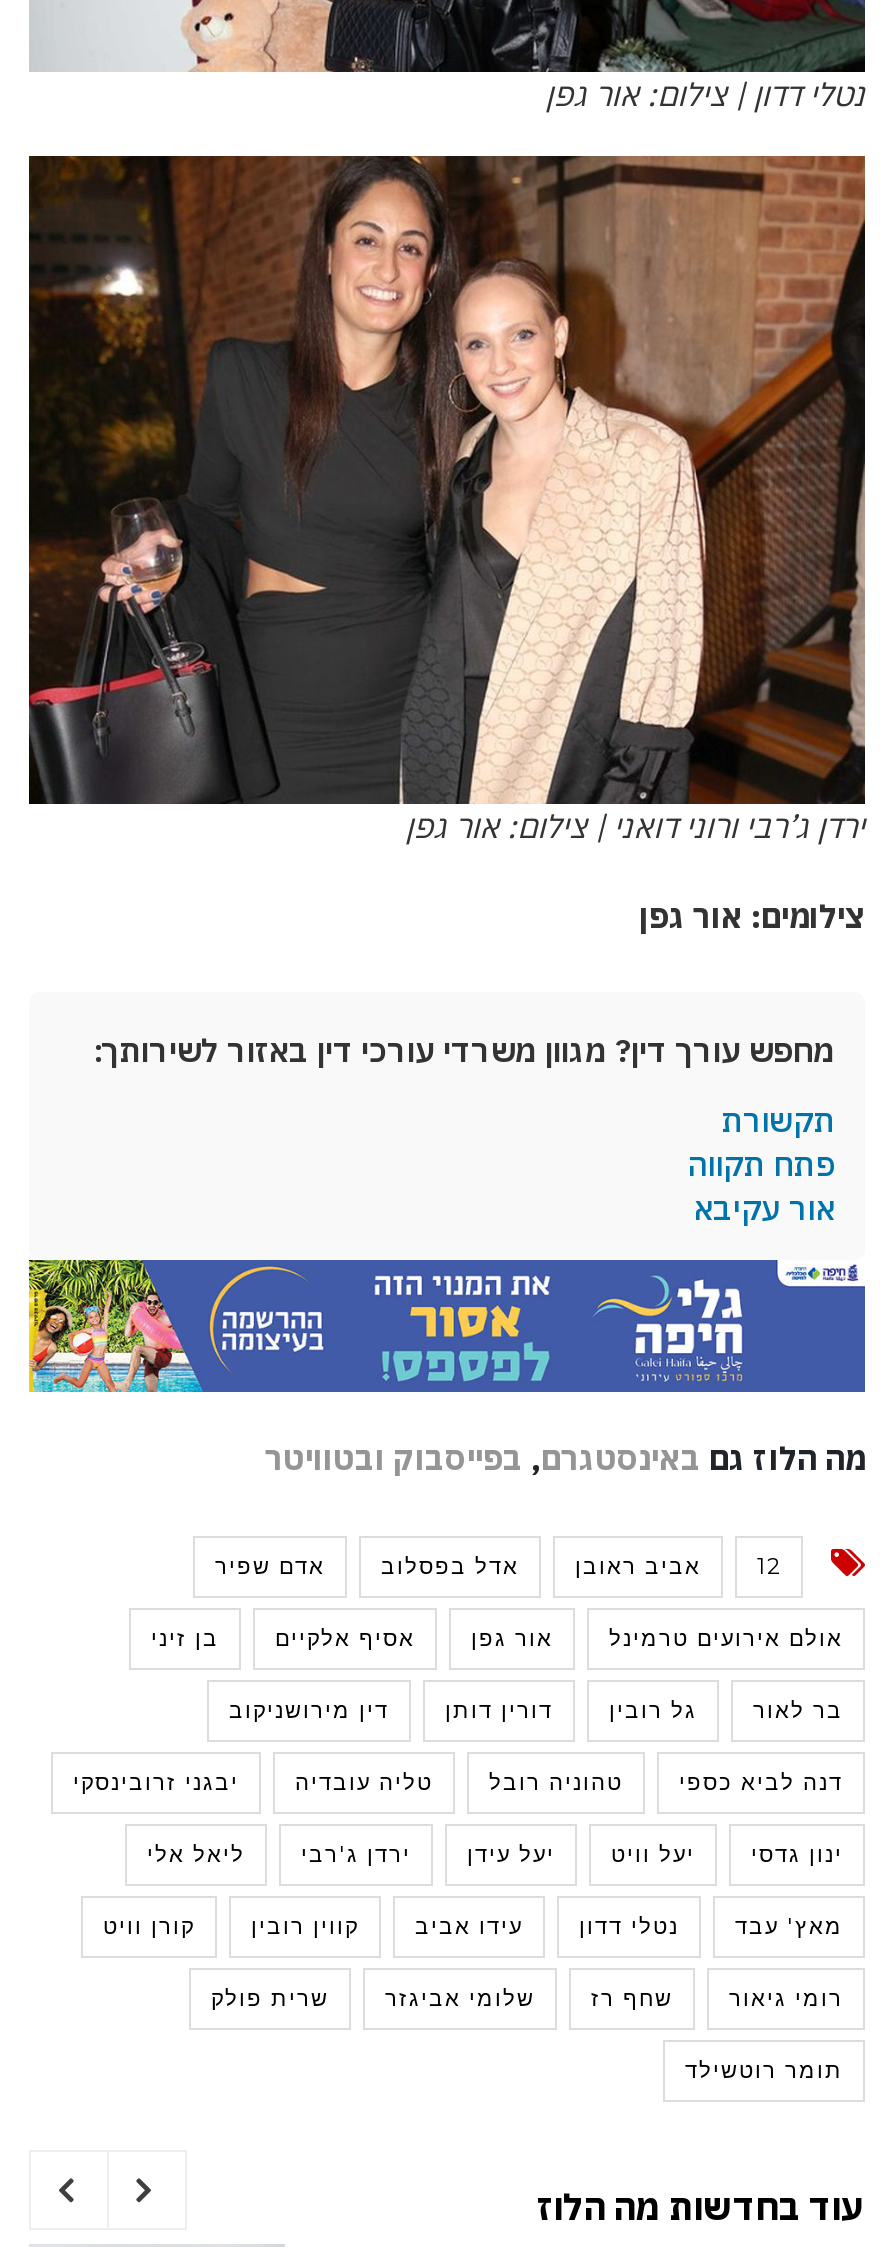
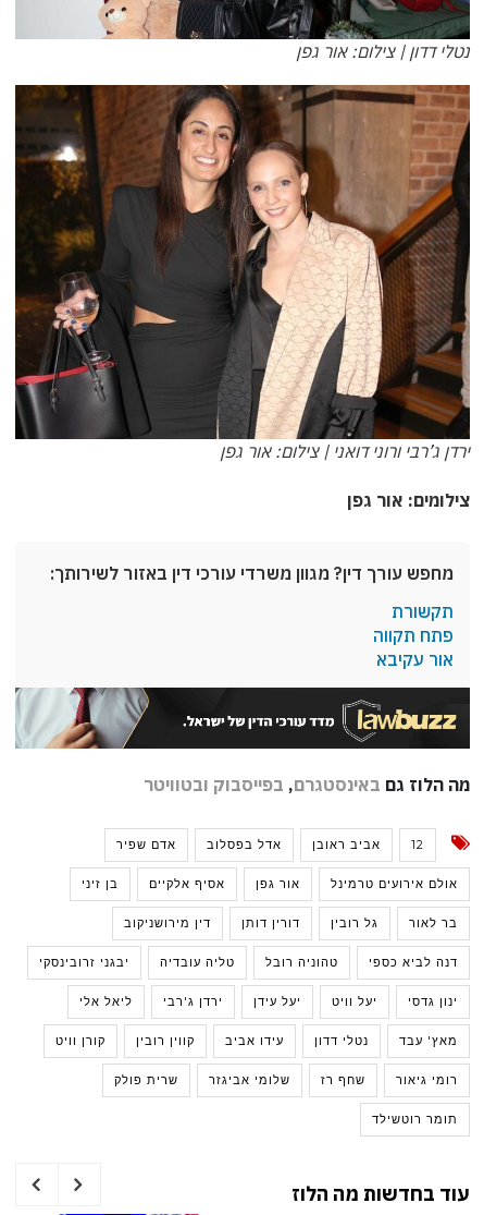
[27,1258,867,1394] [image] -> [15,687,471,750] [image]

